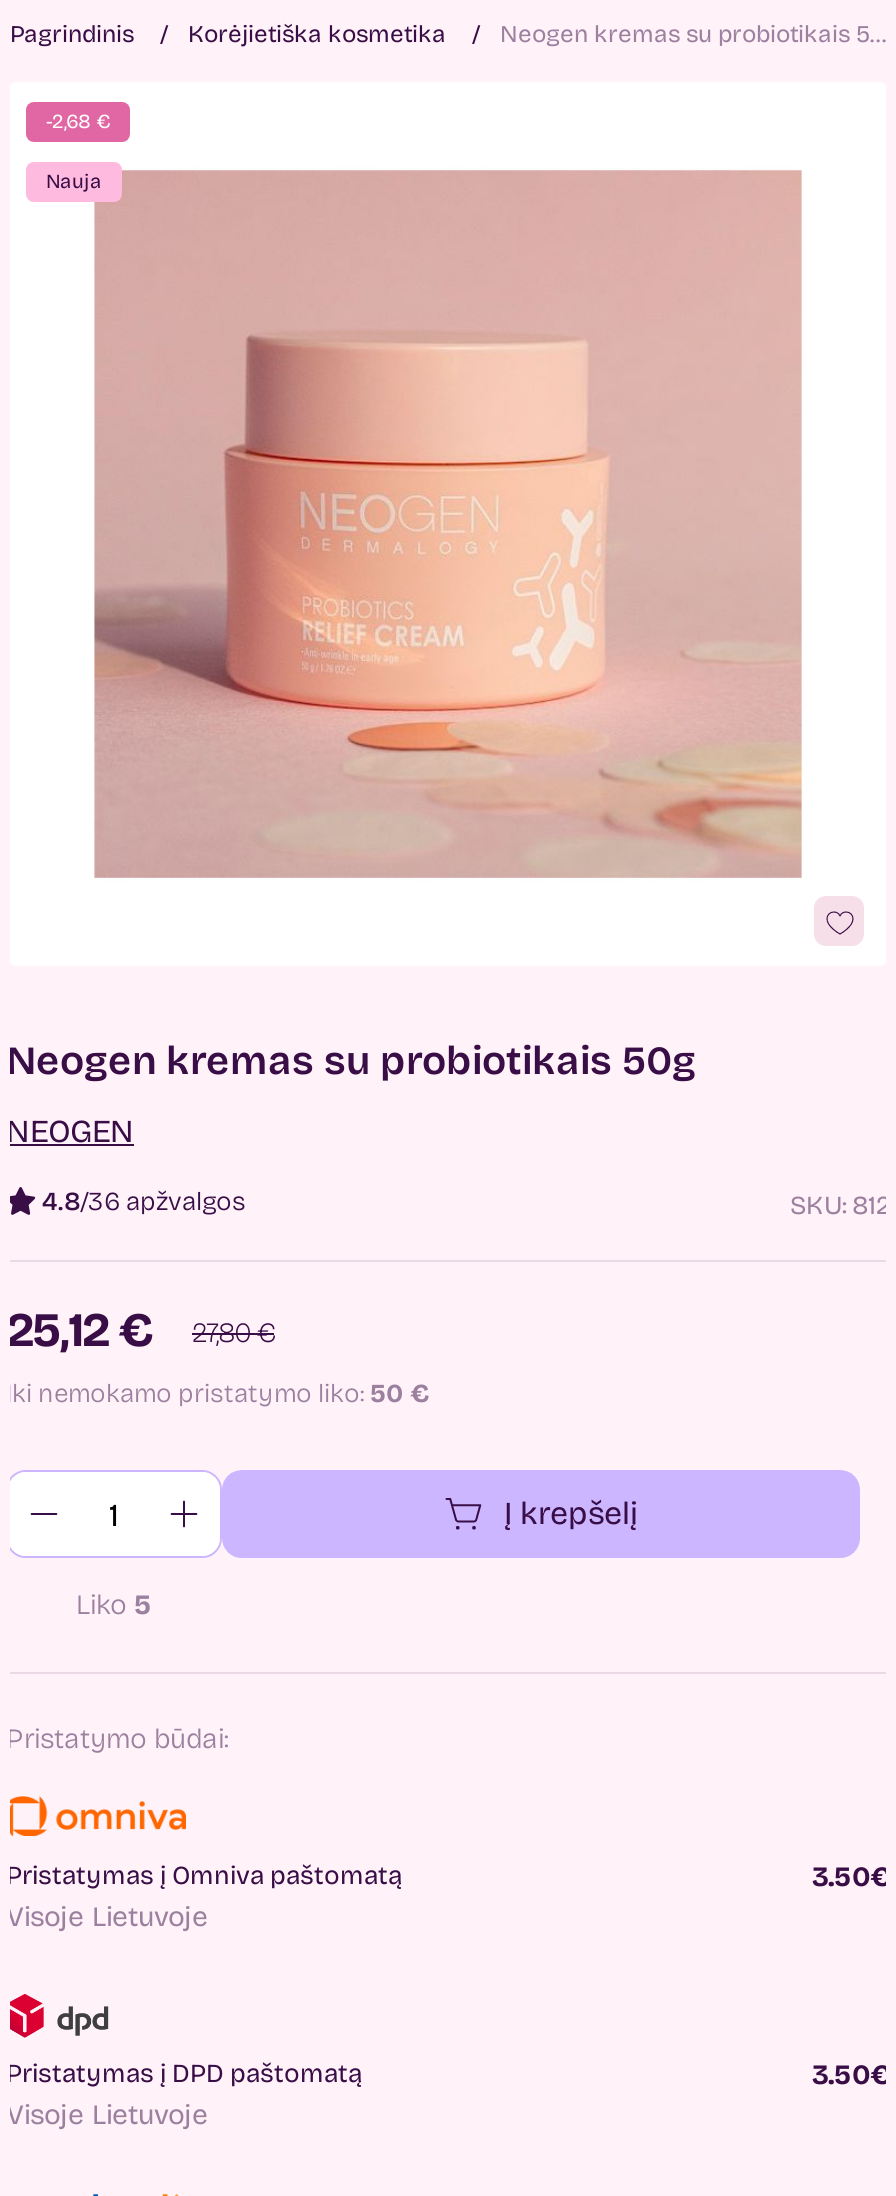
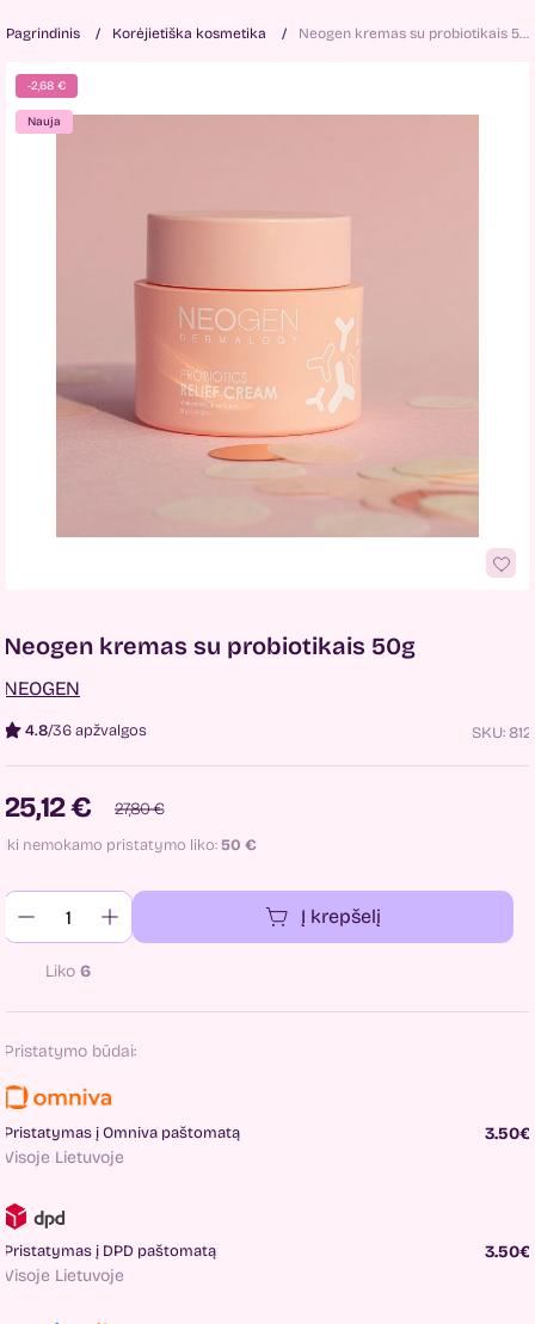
[76,1588,152,1622] Liko 5 -> [45,961,91,981] Liko 6

